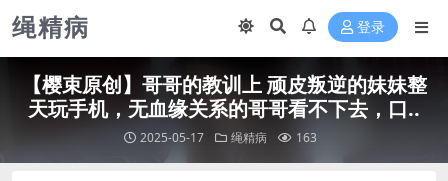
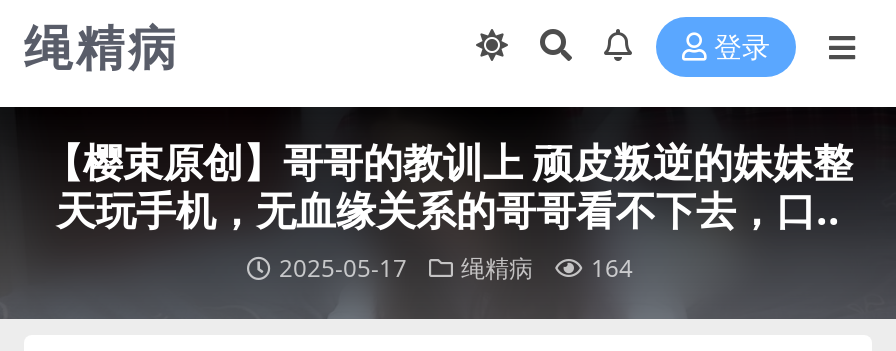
[139,129,316,146] 2025-05-17 绳精病 163 -> [279,251,633,285] 2025-05-17 绳精病 164

